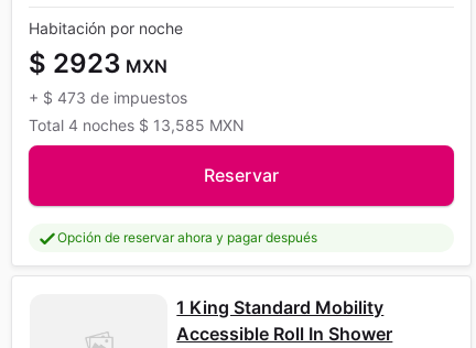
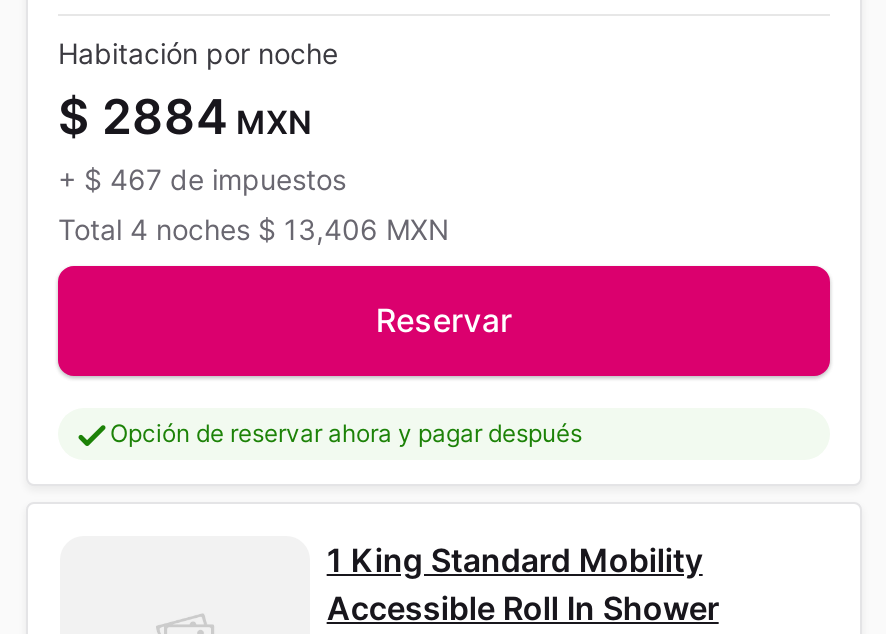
[29,47,167,79] $ 2923 MXN -> [58,87,312,145] $ 2884 MXN
[29,88,187,106] + $ 473 de impuestos -> [58,161,346,195] + $ 467 de impuestos
[29,115,245,134] Total 4 noches $ 13,585 MXN -> [58,211,450,245] Total 4 noches $ 13,406 MXN

